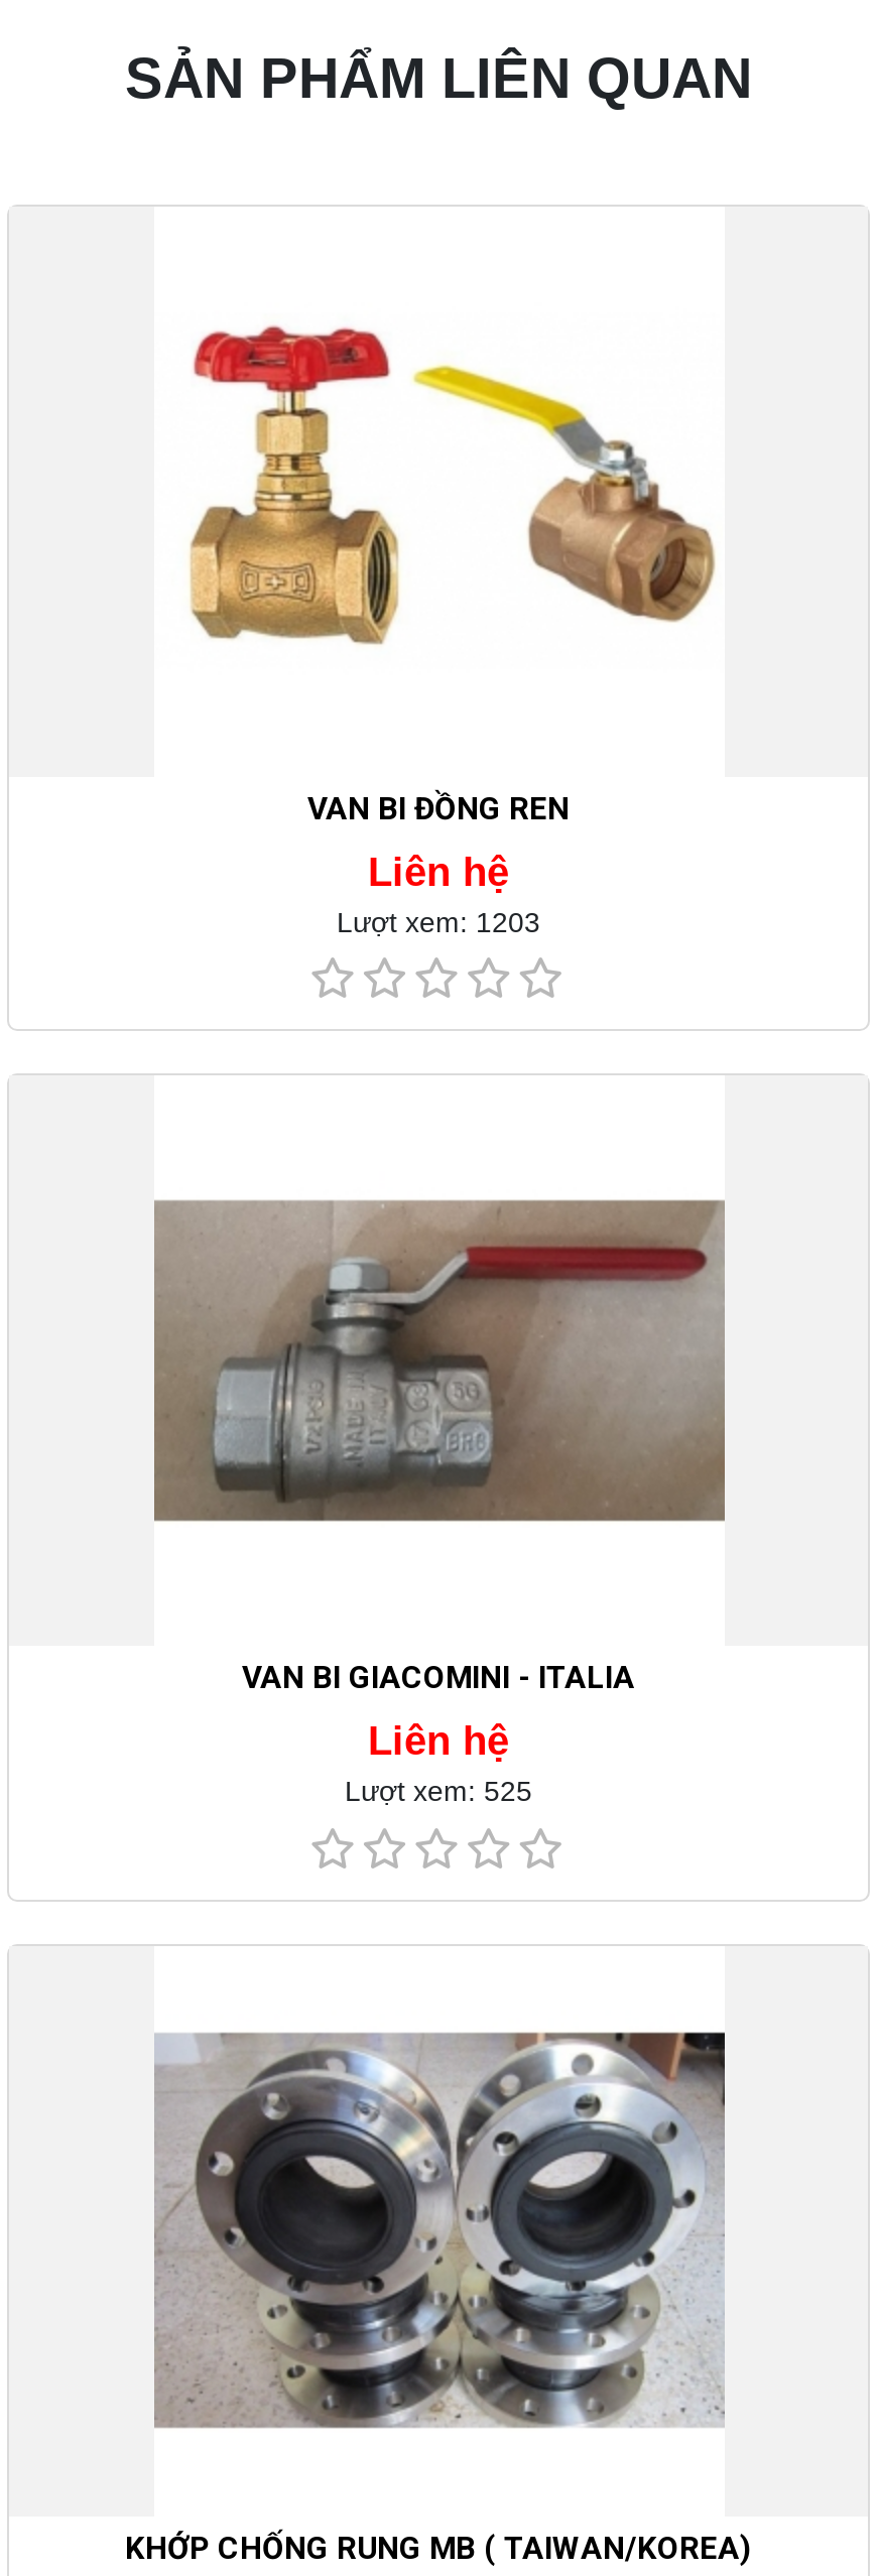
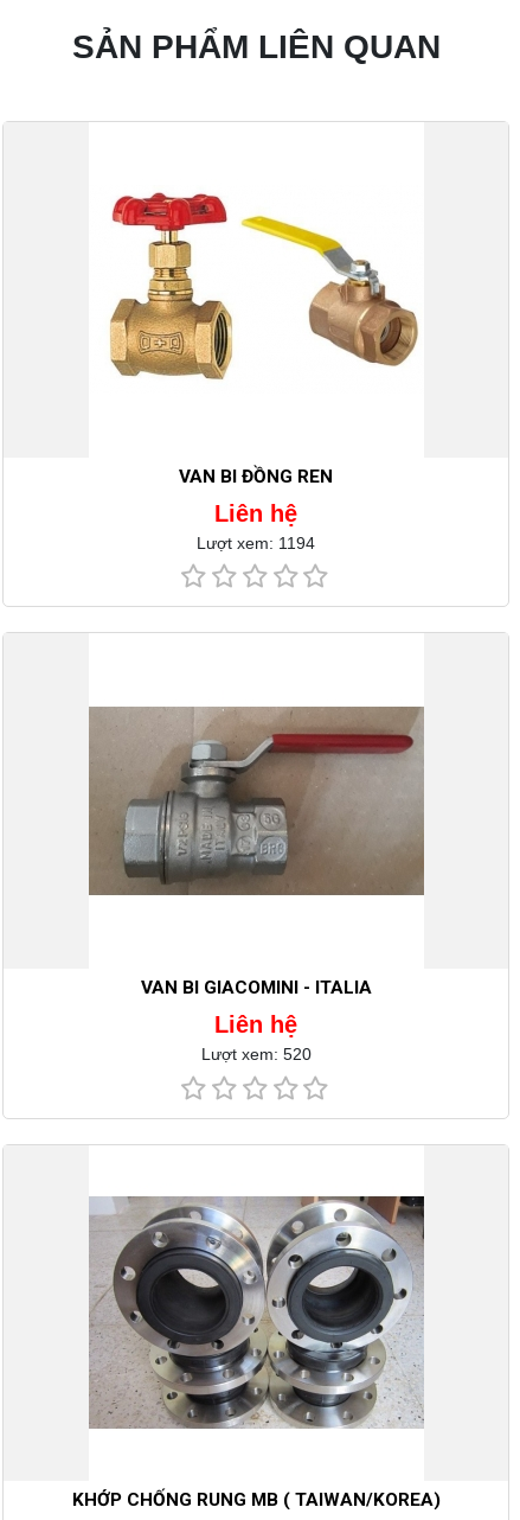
[337,905,540,937] Lượt xem: 1203 -> [197,533,315,552] Lượt xem: 1194
[345,1775,532,1808] Lượt xem: 525 -> [201,1045,311,1064] Lượt xem: 520

